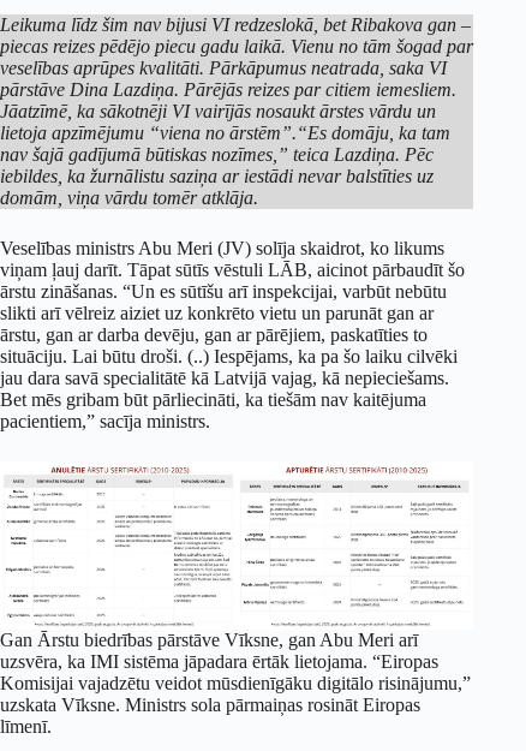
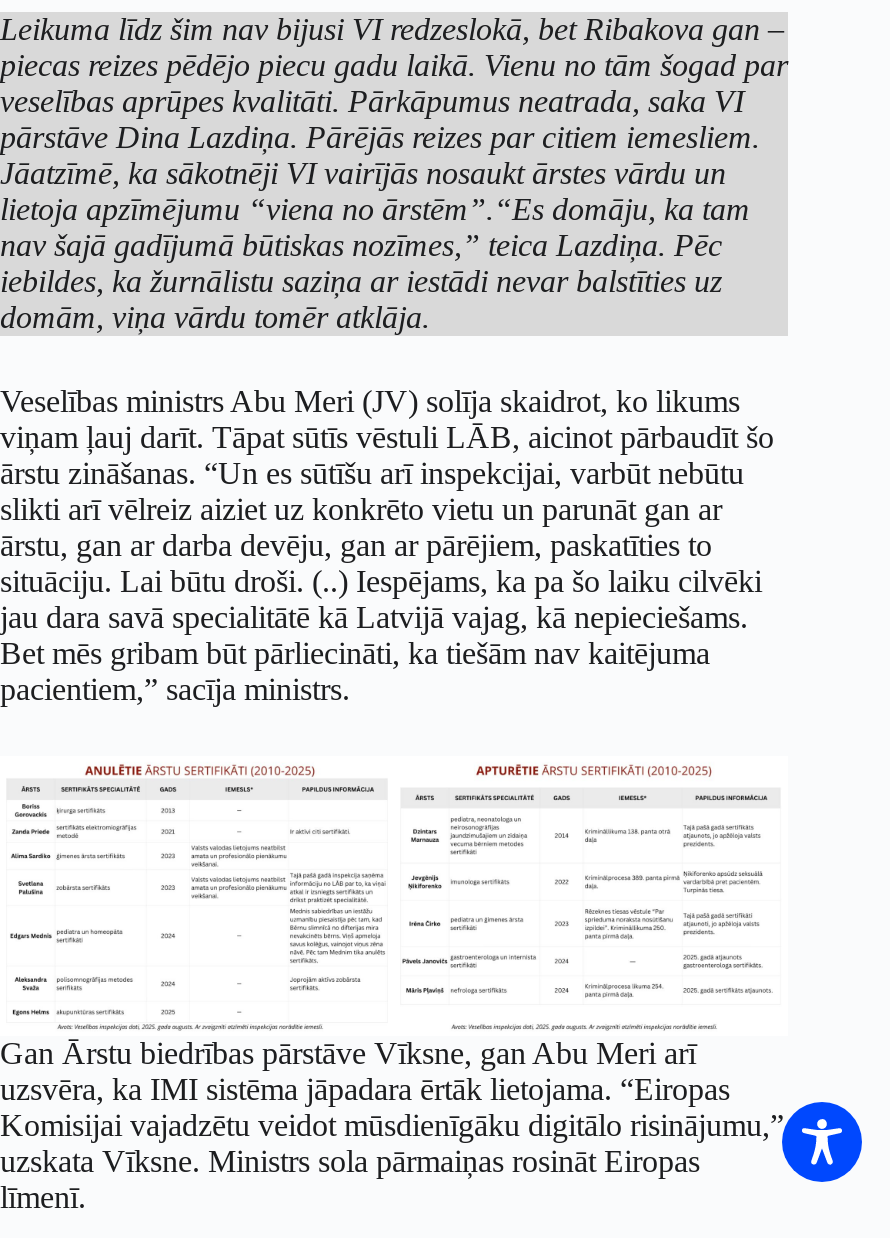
none -> [780,1100,864,1184] [image]

